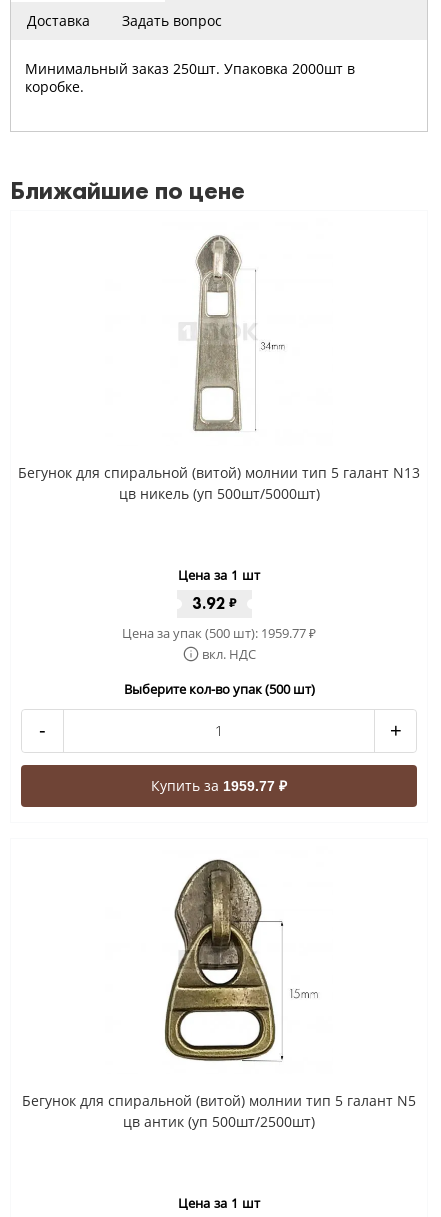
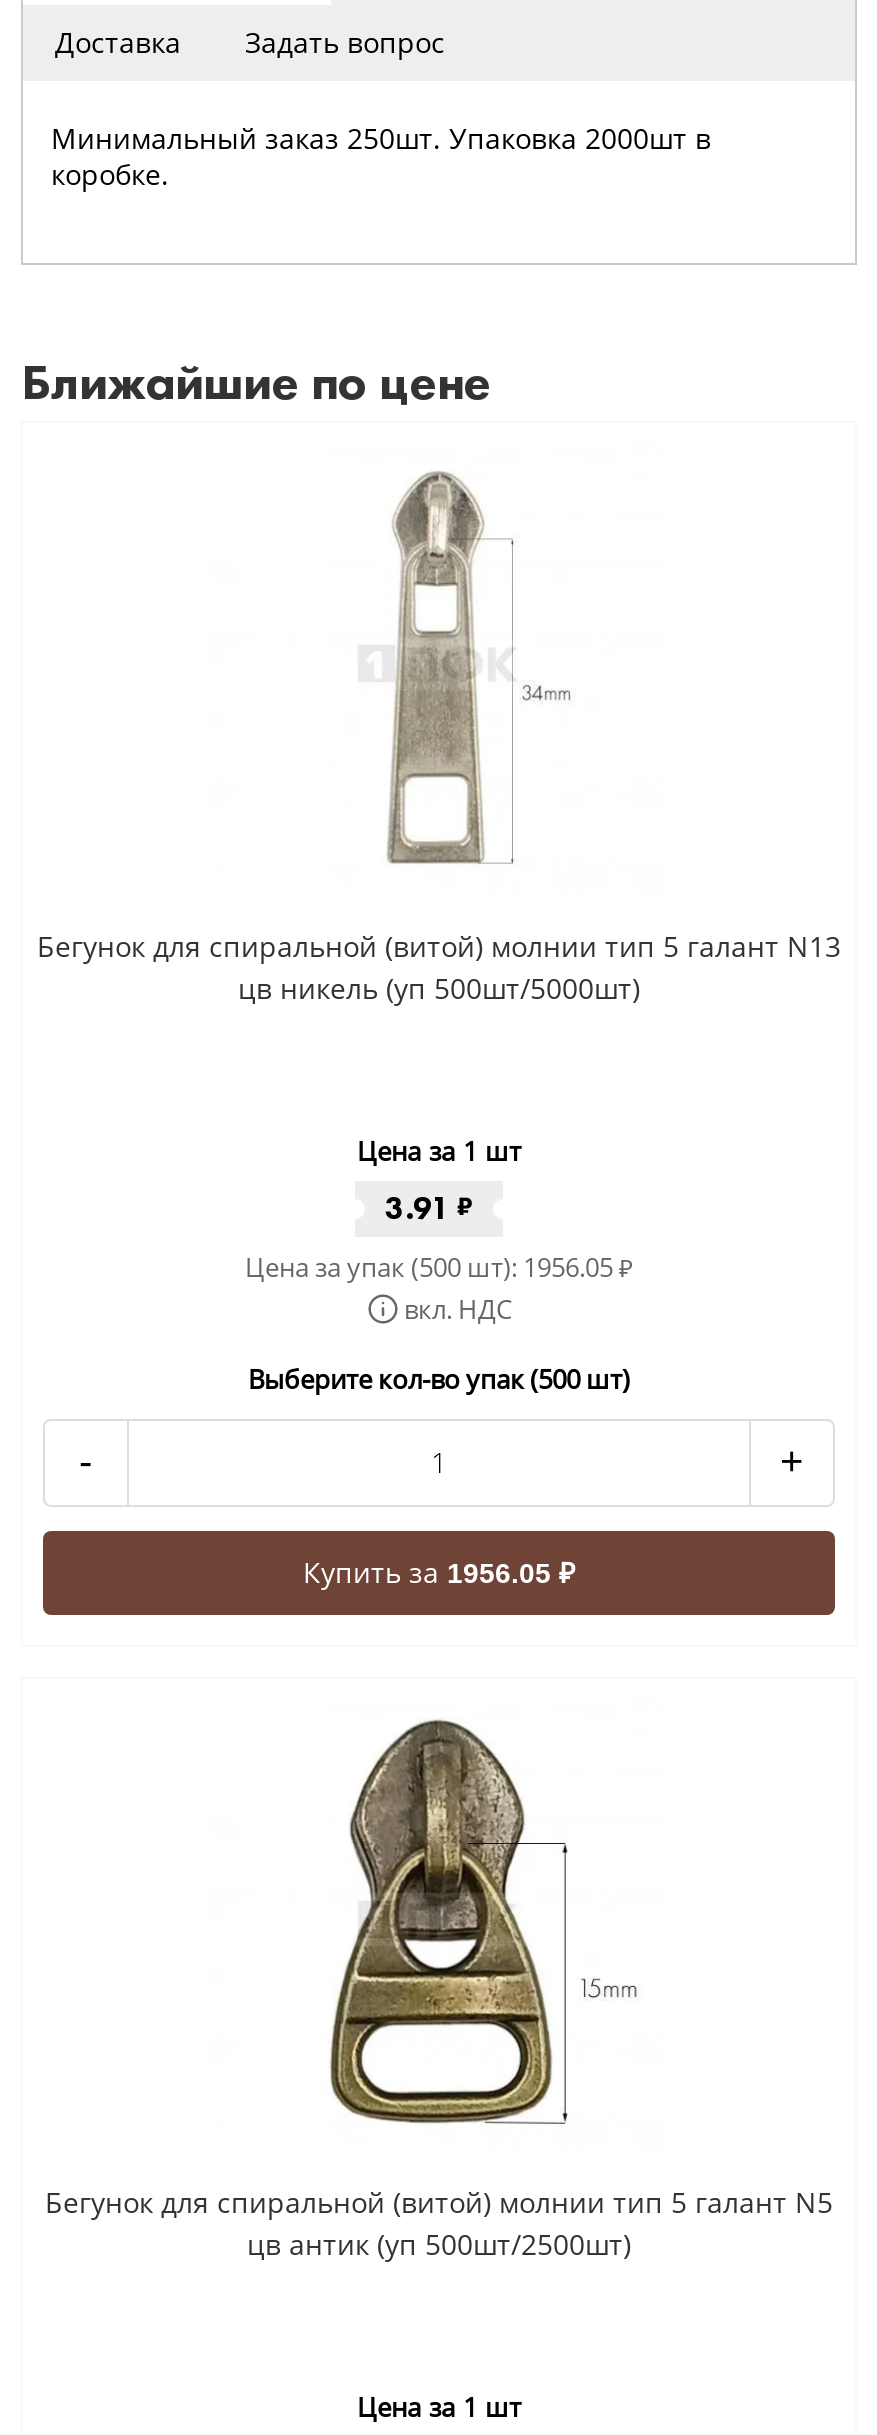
[191,592,236,613] 3.92 ₽ -> [385,1186,473,1228] 3.91 ₽
[122,623,316,641] Цена за упак (500 шт): 1959.77₽ -> [245,1248,633,1284] Цена за упак (500 шт): 1956.05₽
[151,775,287,794] Купить за 1959.77 ₽ -> [303,1552,575,1590] Купить за 1956.05 ₽

